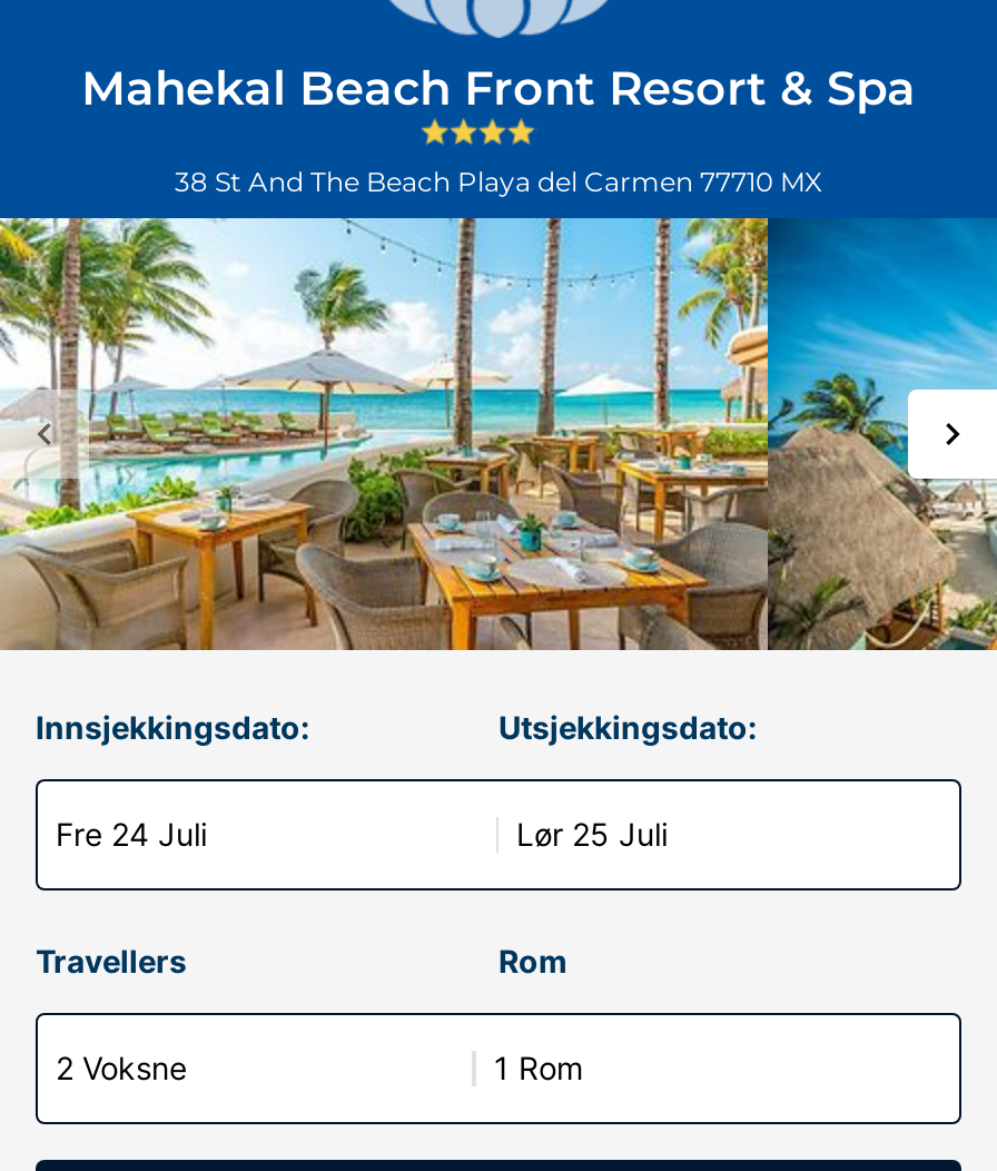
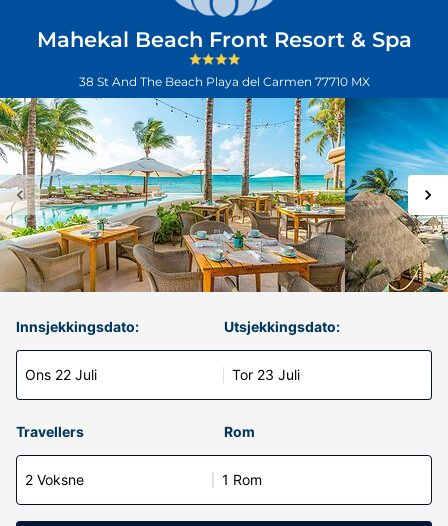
[56,815,207,853] Fre 24 Juli -> [25,366,97,383] Ons 22 Juli
[516,815,668,853] Lør 25 Juli -> [232,366,300,383] Tor 23 Juli

